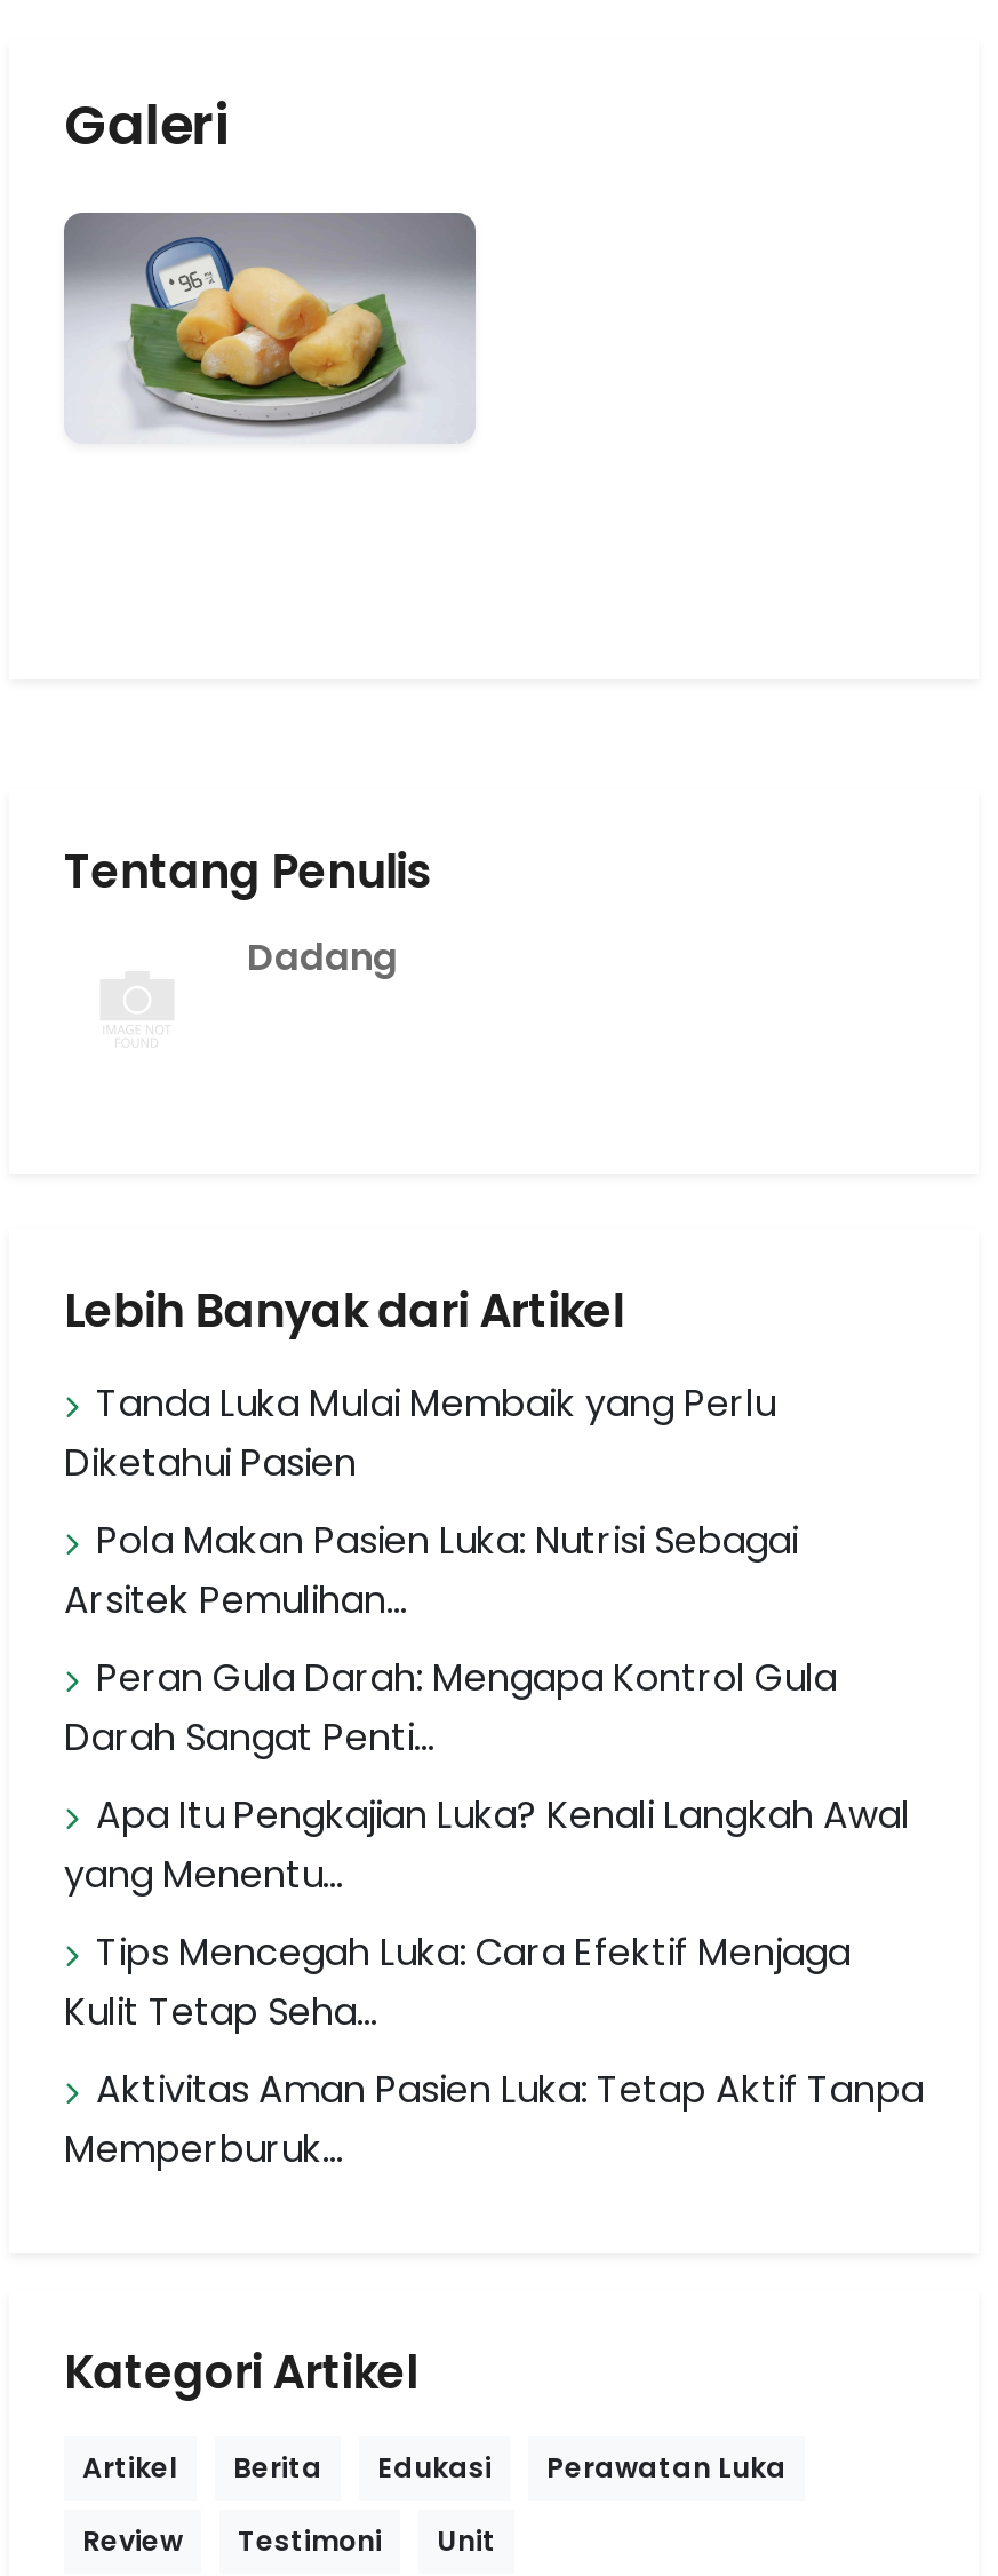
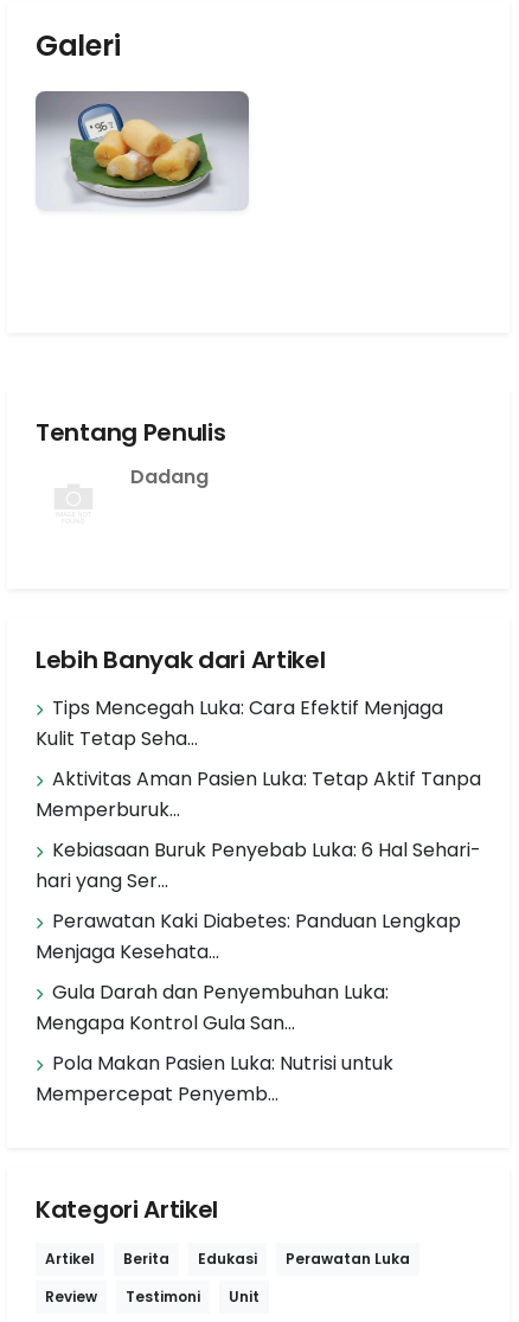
[64,1377,910,1901] Tanda Luka Mulai Membaik yang Perlu | Diketahui Pasien | Pola Makan Pasien Luka: Nutrisi Sebagai | Arsitek Pemulihan... | Peran Gula Darah: Mengapa Kontrol Gula | Darah Sangat Penti... | Apa Itu Pengkajian Luka? Kenali Langkah Awal | yang Menentu... -> none
moved [64,1926,924,2176] -> [36,694,481,823]: Tips Mencegah Luka: Cara Efektif Menjaga | Kulit Tetap Seha... | Aktivitas Aman Pasien Luka: Tetap Aktif Tanpa | Memperburuk...
none -> [36,836,481,1108] Kebiasaan Buruk Penyebab Luka: 6 Hal Sehari- | hari yang Ser... | Perawatan Kaki Diabetes: Panduan Lengkap | Menjaga Kesehata... | Gula Darah dan Penyembuhan Luka: | Mengapa Kontrol Gula San... | Pola Makan Pasien Luka: Nutrisi untuk | Mempercepat Penyemb...

